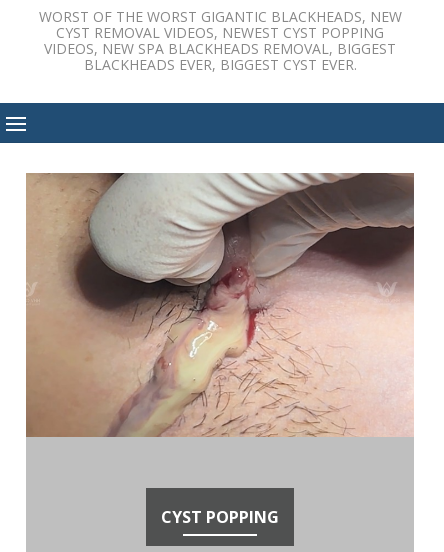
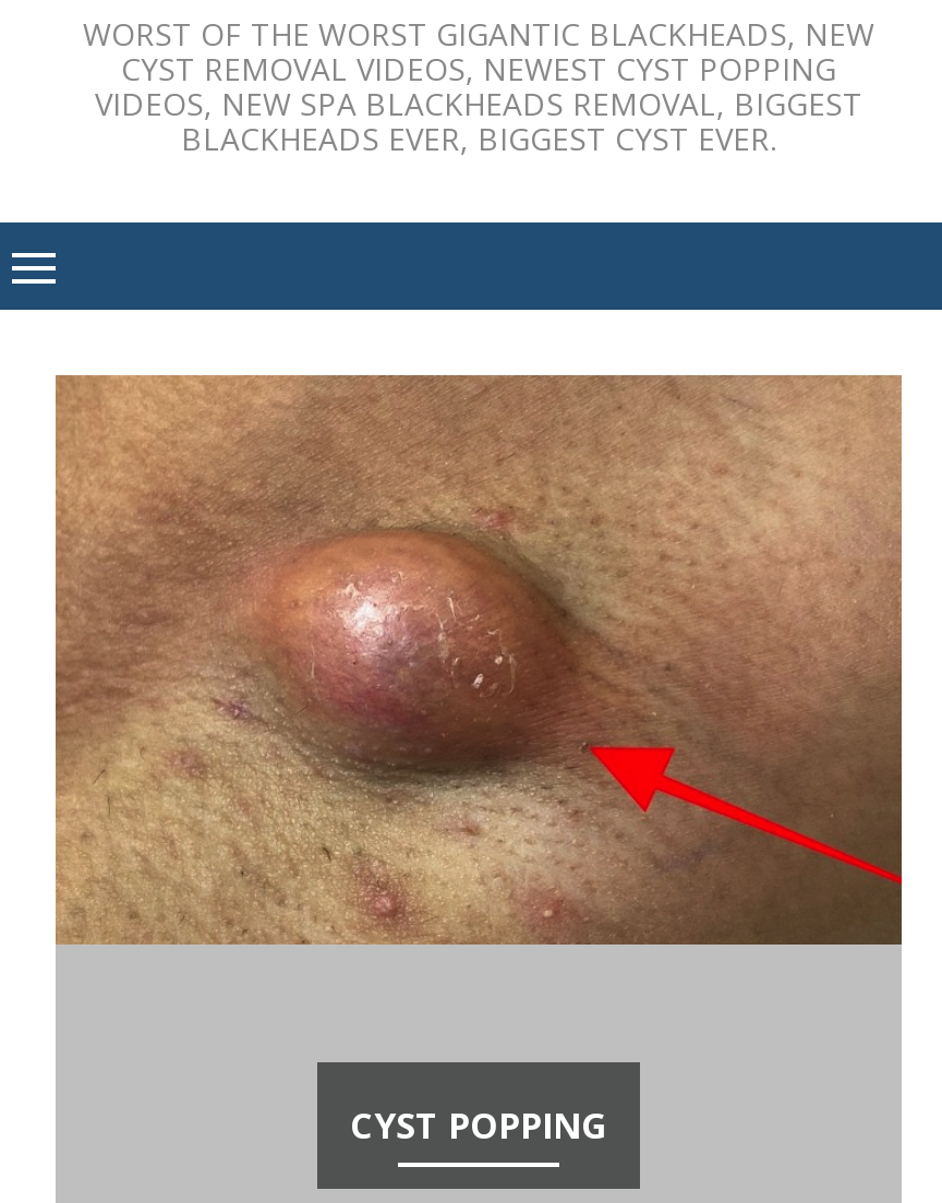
[26,172,415,438] [image] -> [56,373,904,951] [image]

